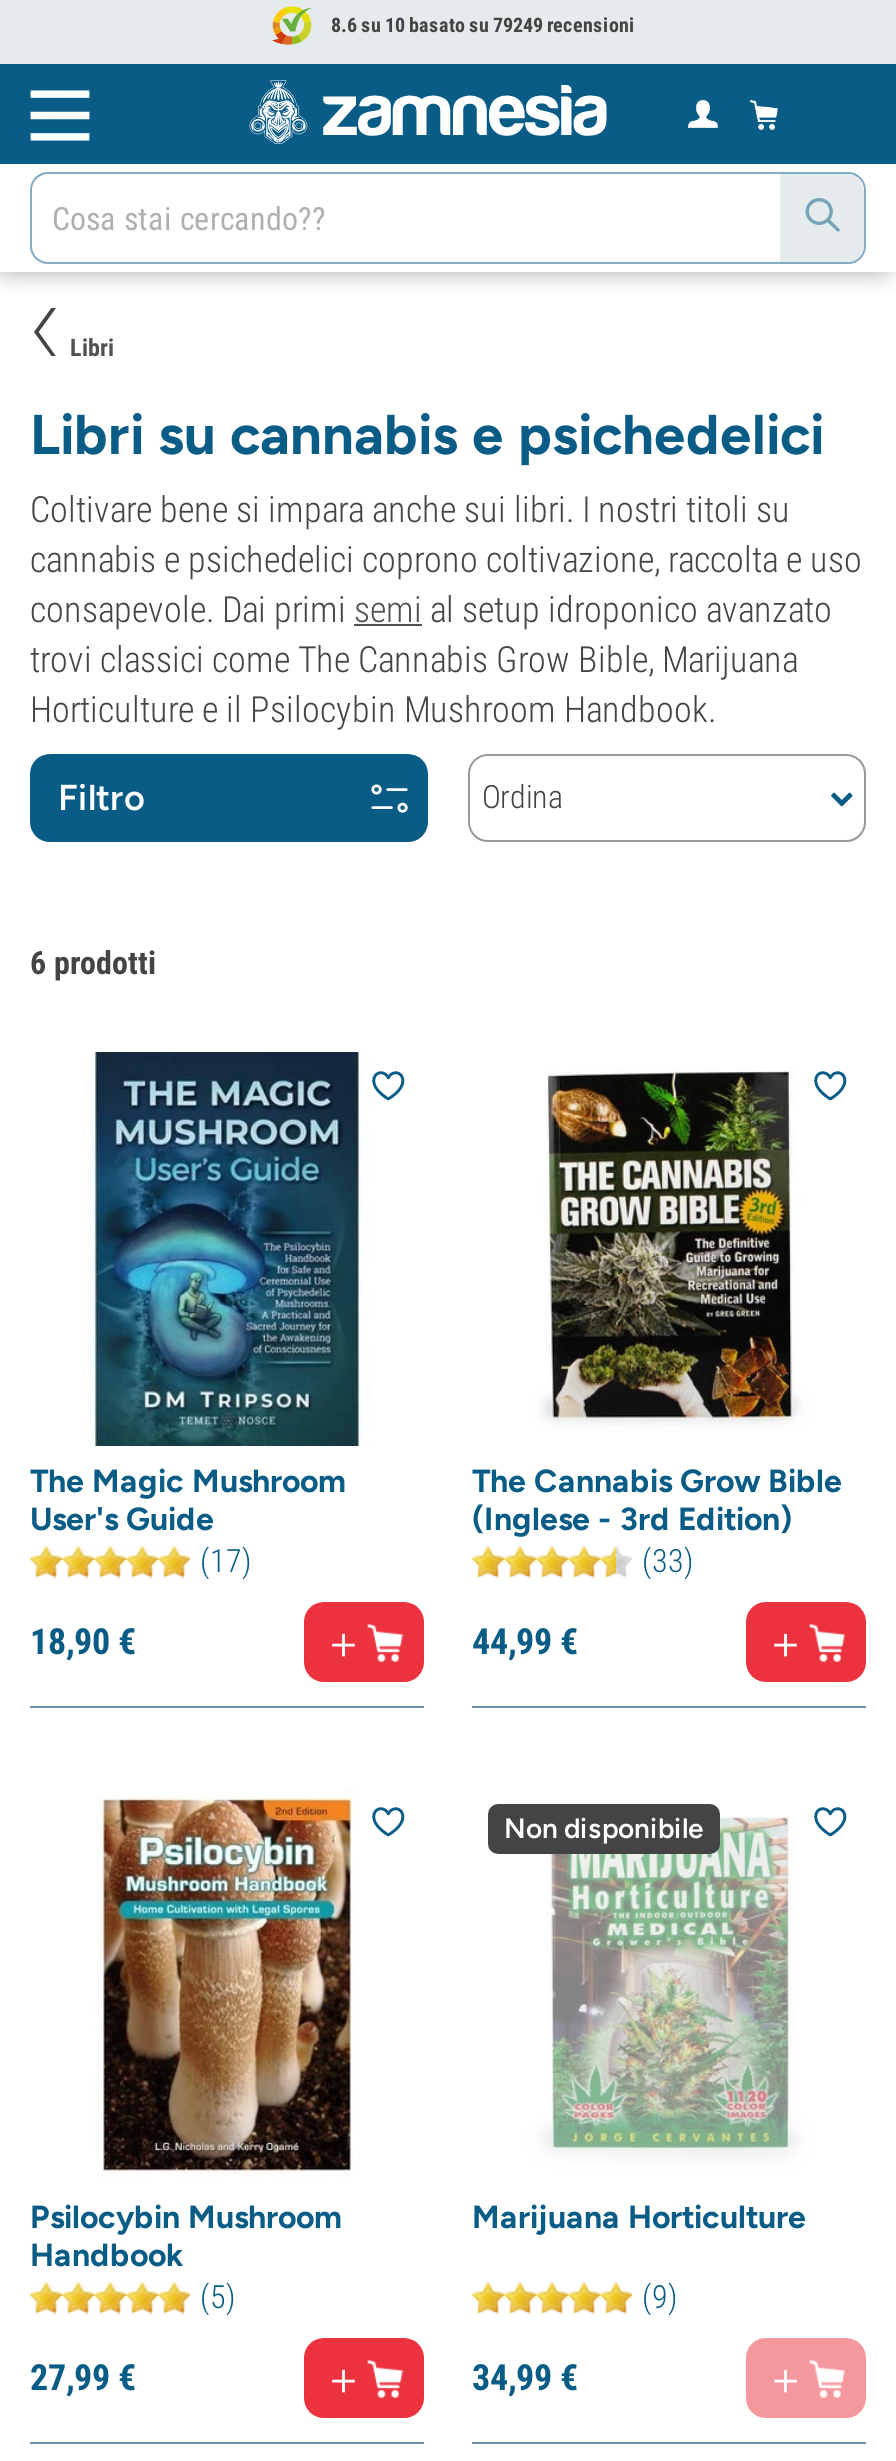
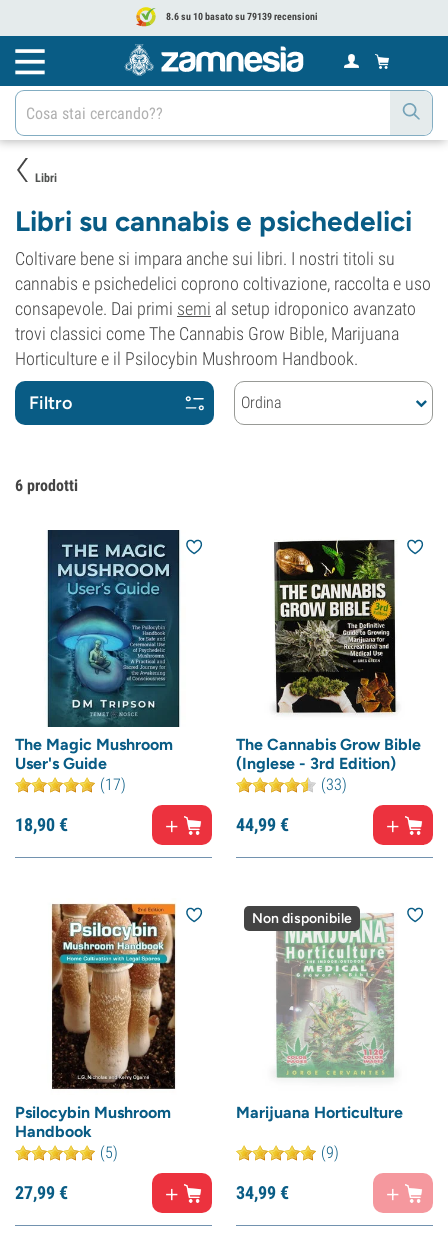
[327,14,635,36] 8.6 su 10 basato su 79249 recensioni -> [163,11,317,22] 8.6 su 10 basato su 79139 recensioni

